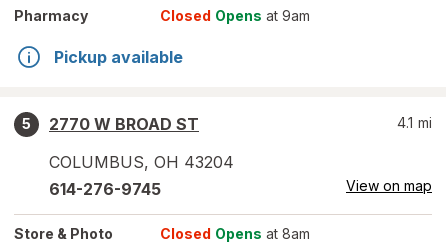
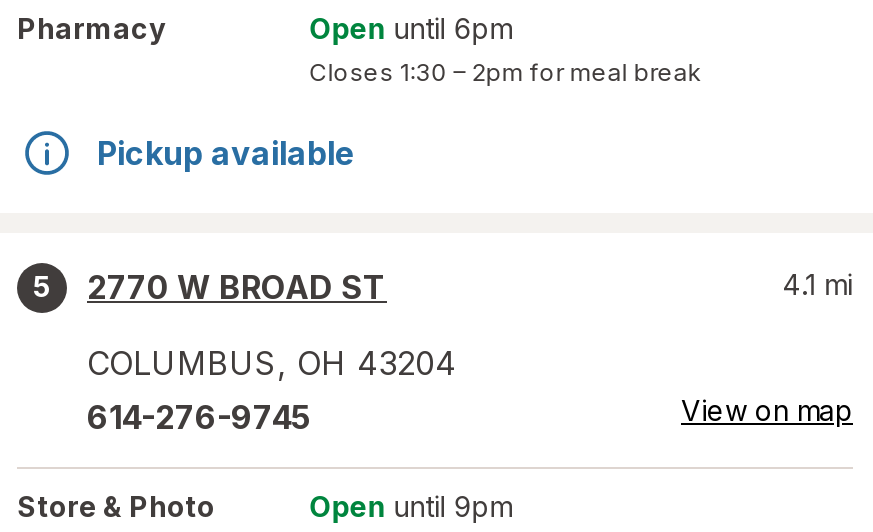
[160,7,310,24] Closed Opens at 9am -> [310,11,702,87] Open until 6pm | Closes 1:30 – 2pm for meal break
[160,225,310,242] Closed Opens at 8am -> [310,489,512,523] Open until 9pm

